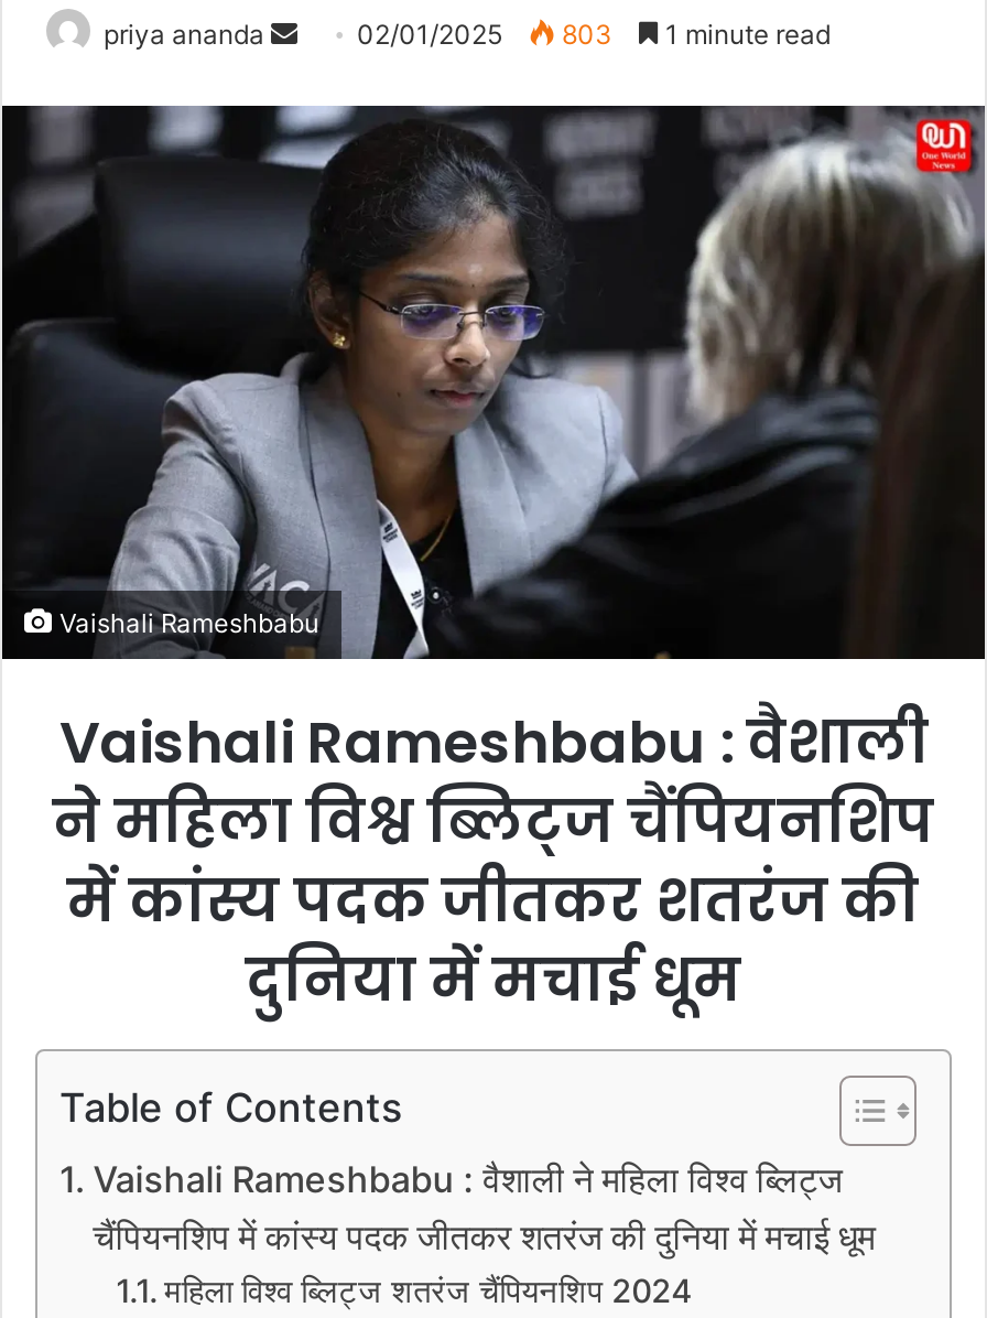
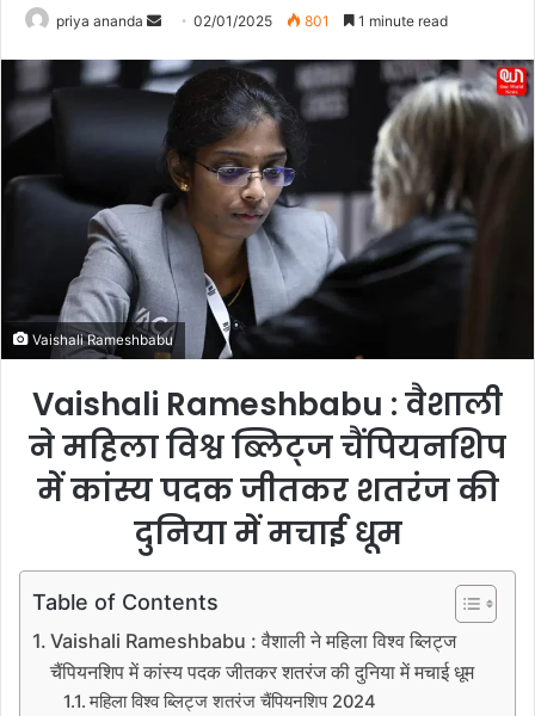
[555,17,612,50] 803 -> [301,12,330,30] 801

